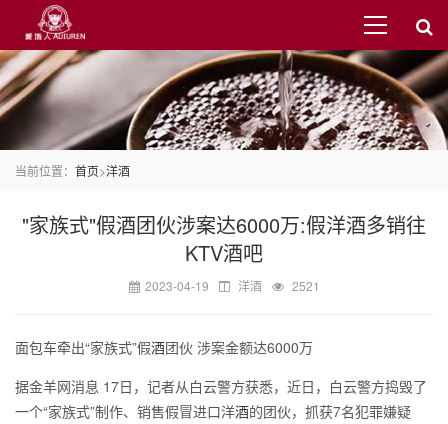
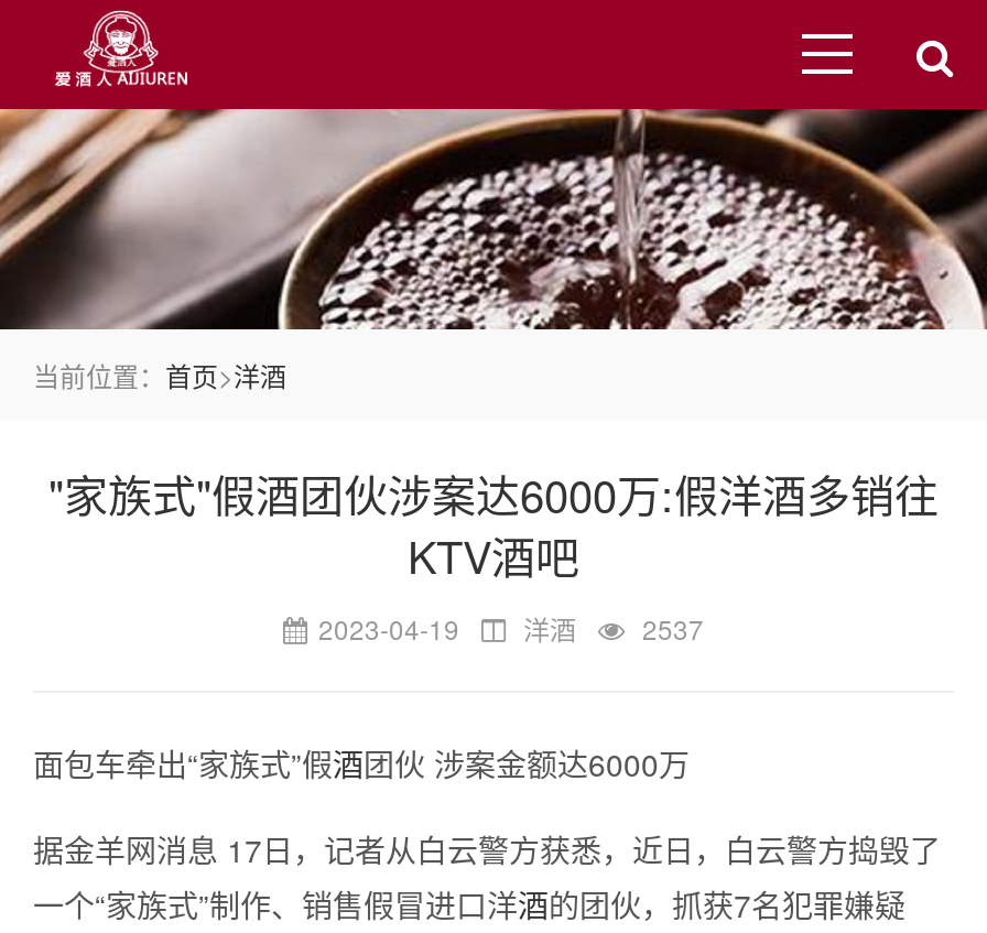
[144,277,319,294] 2023-04-19 洋酒 2521 -> [318,609,704,647] 2023-04-19 洋酒 2537

